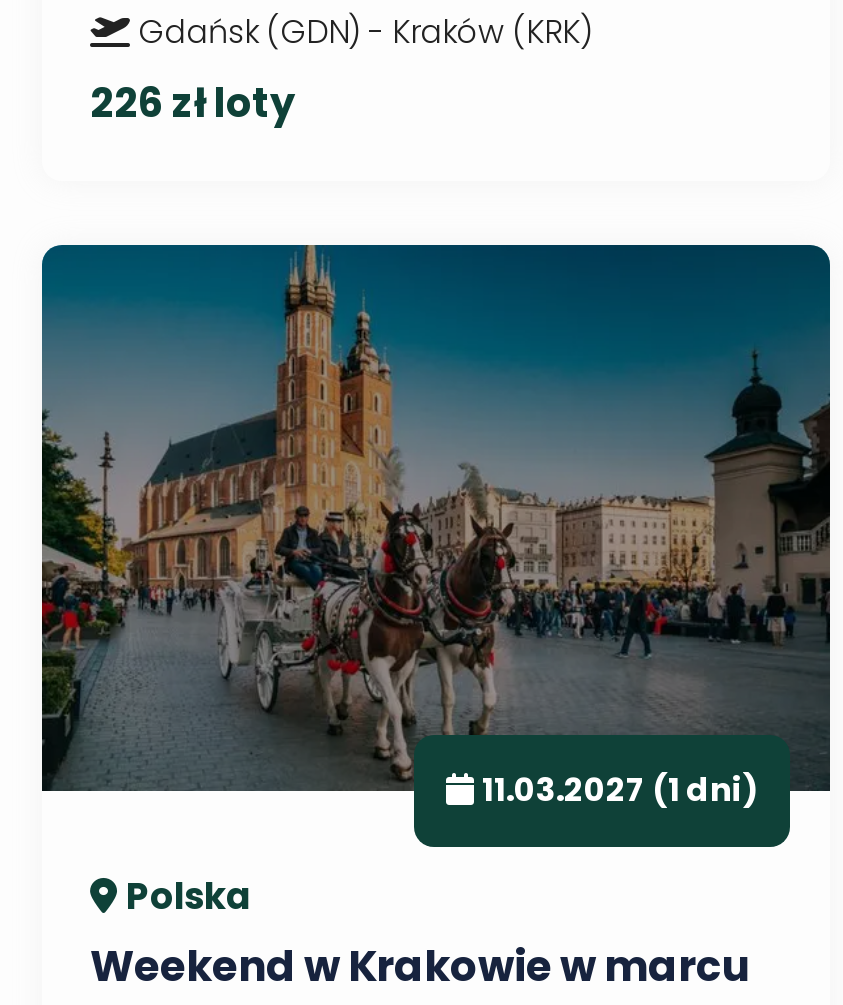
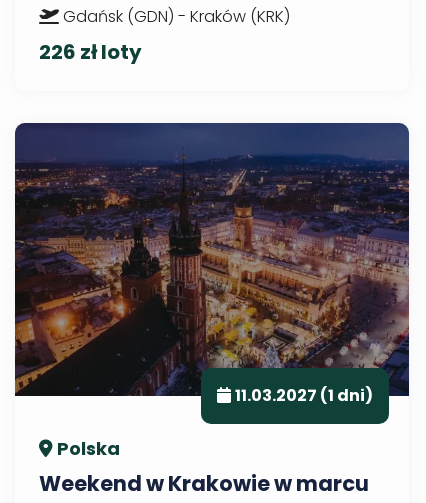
[40,245,832,791] [image] -> [14,123,410,396] [image]

